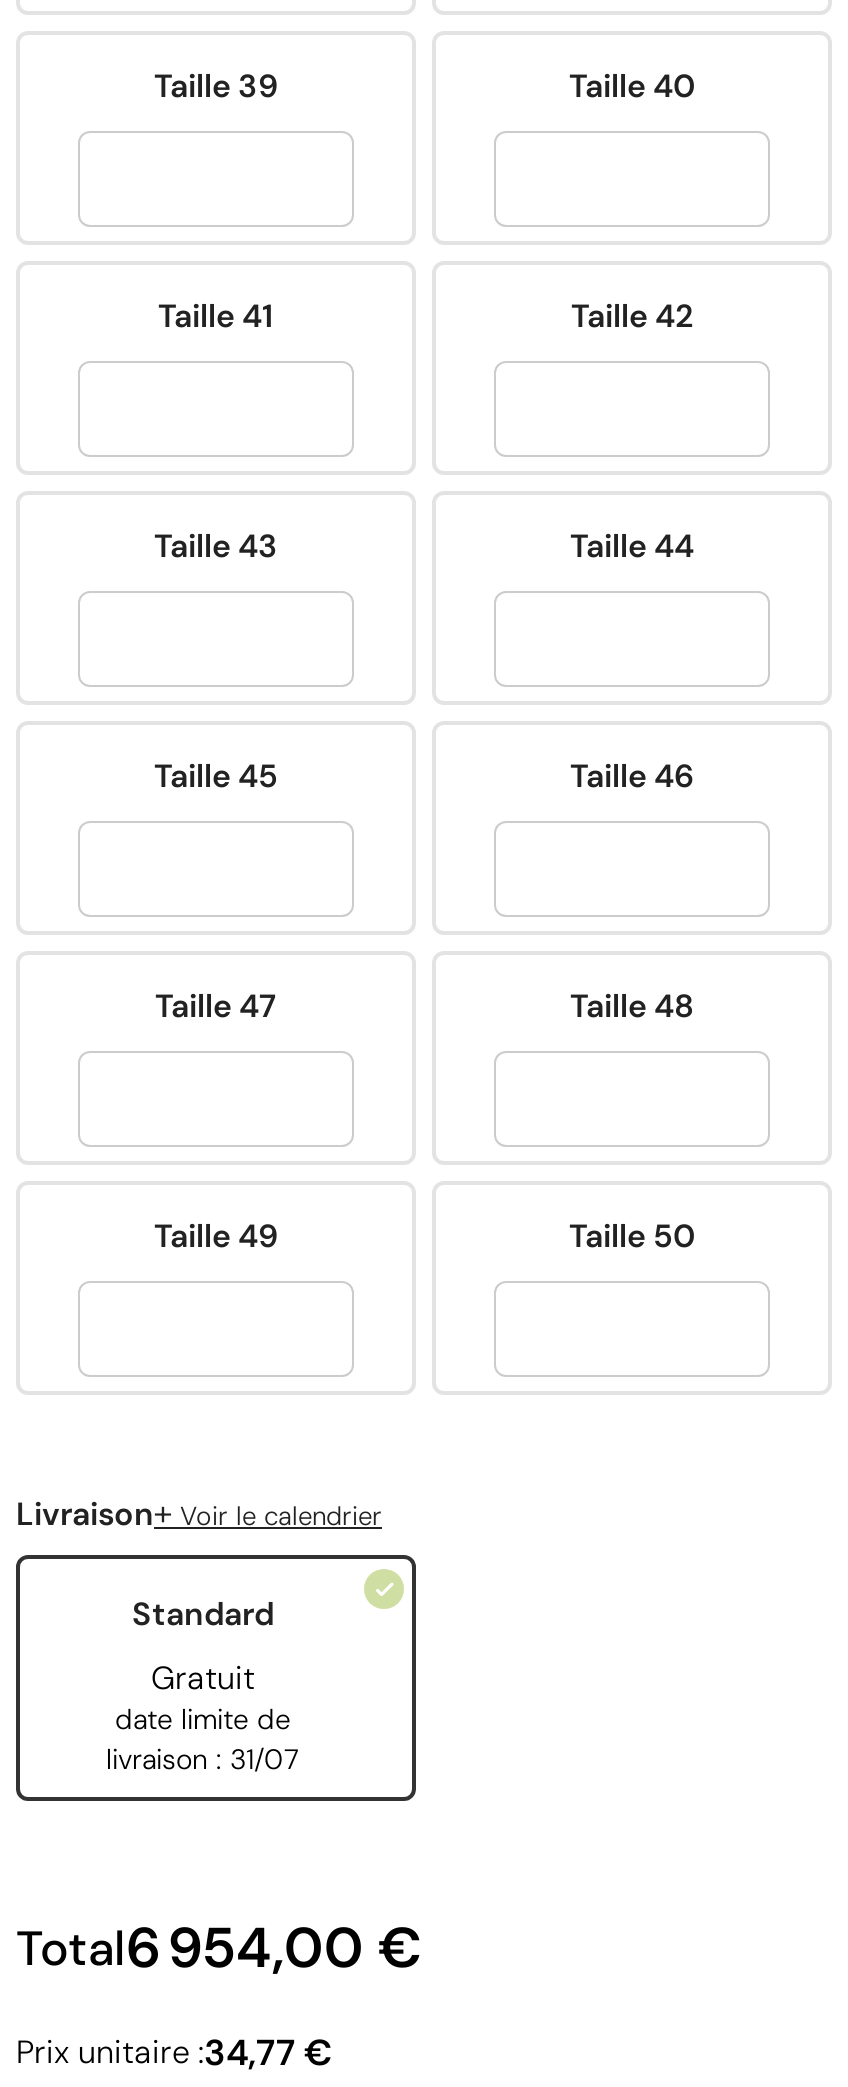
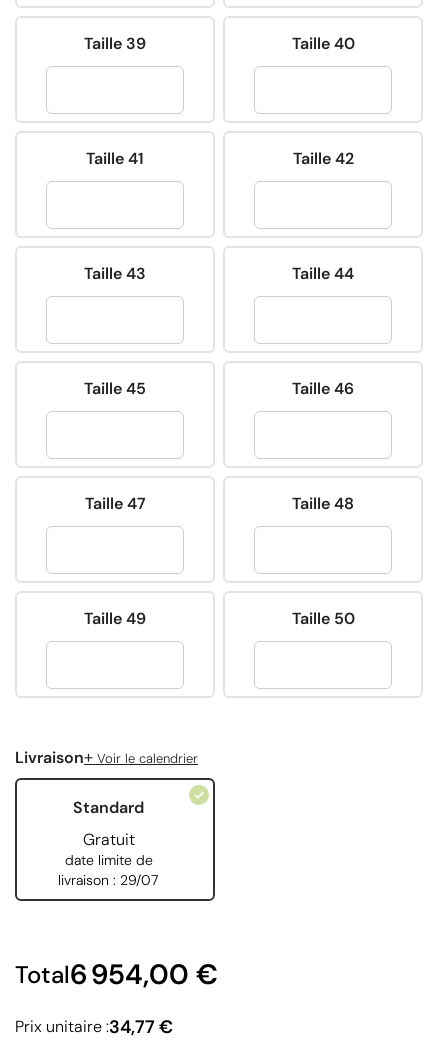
[106,1740,300,1776] livraison : 31/07 -> [58,870,159,888] livraison : 29/07

